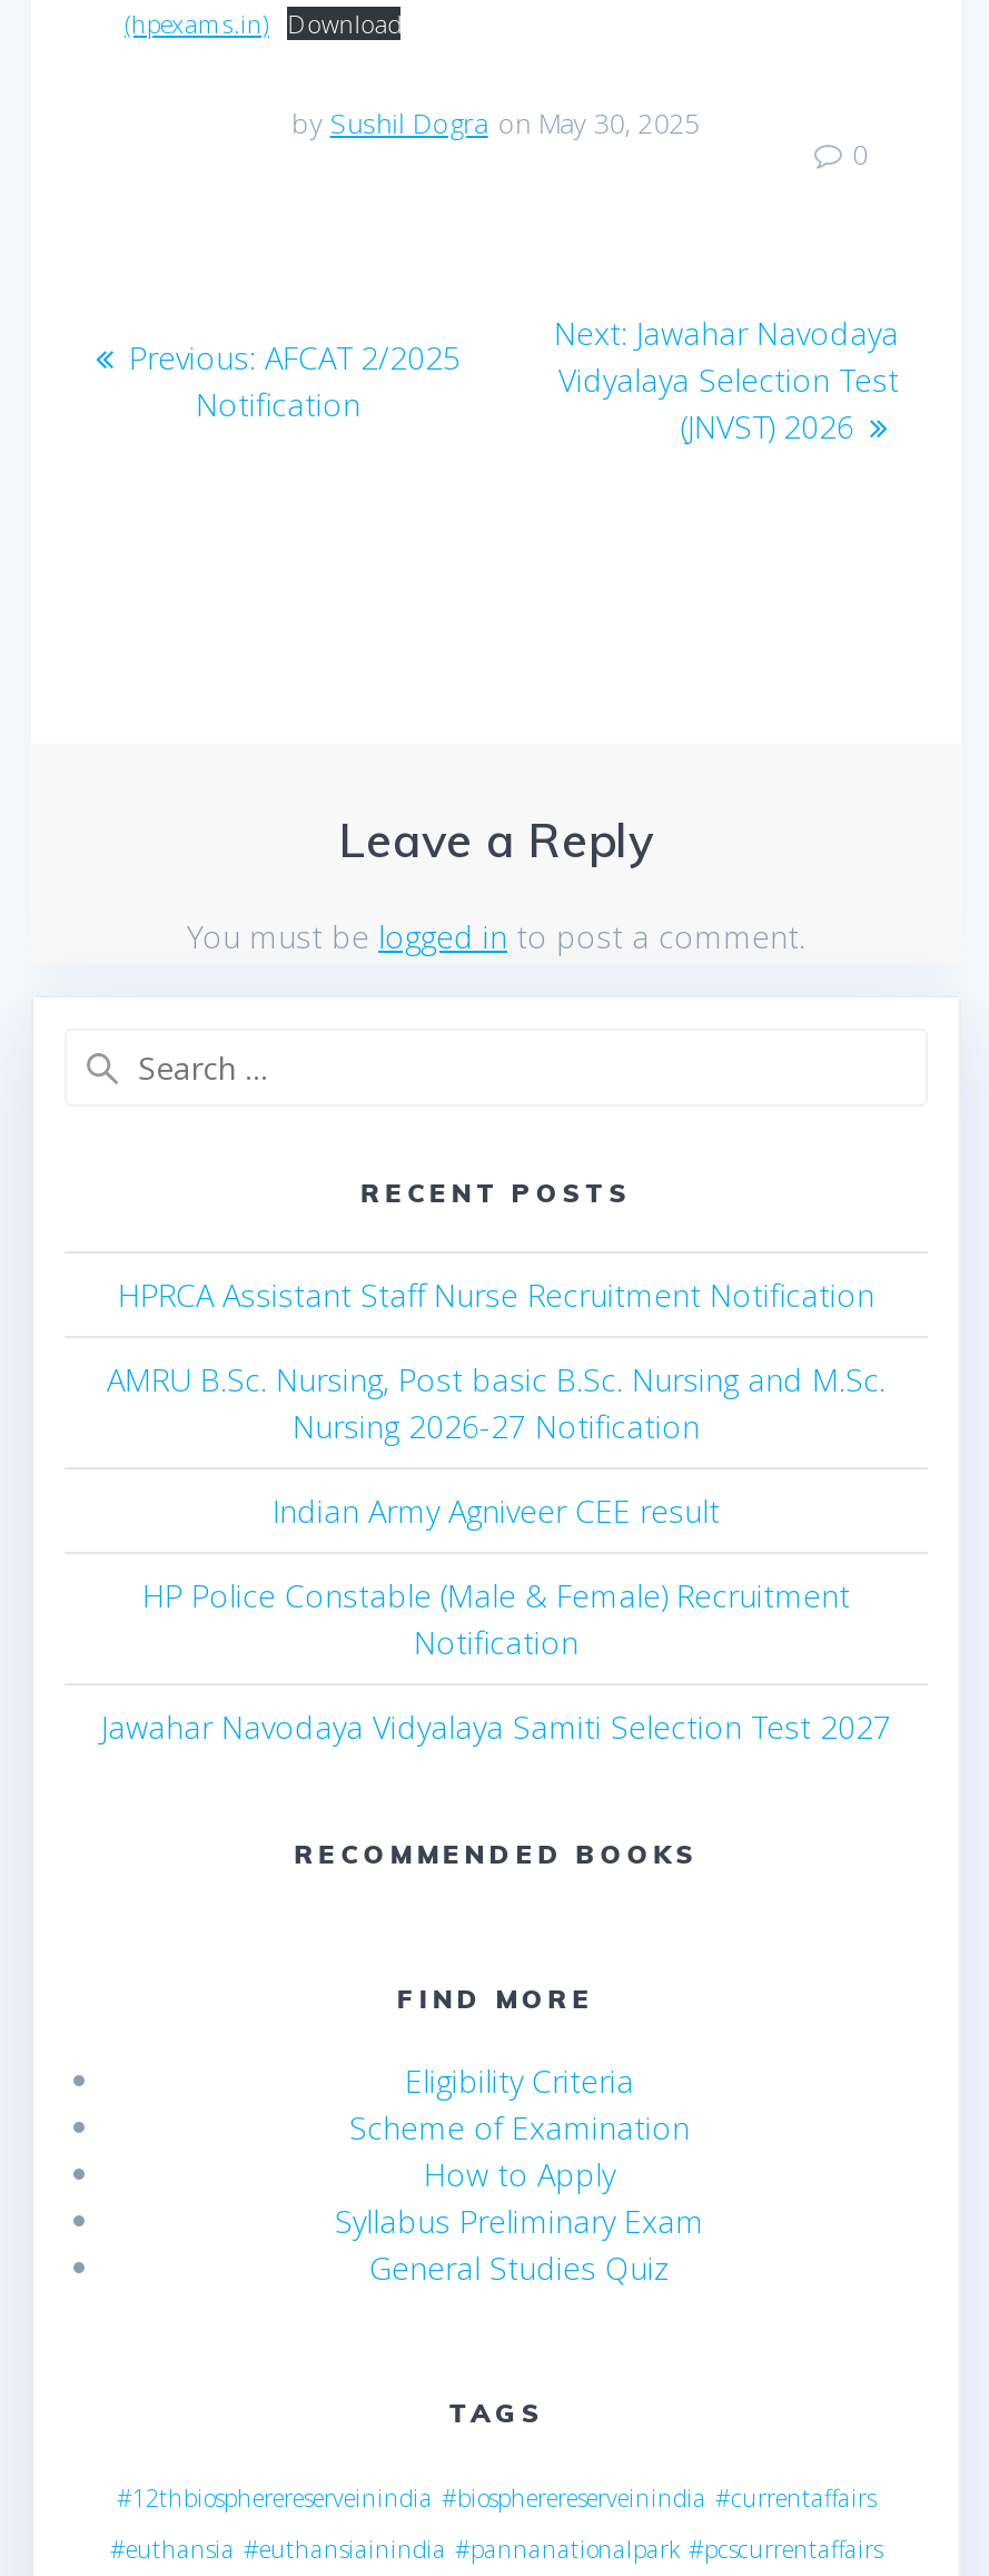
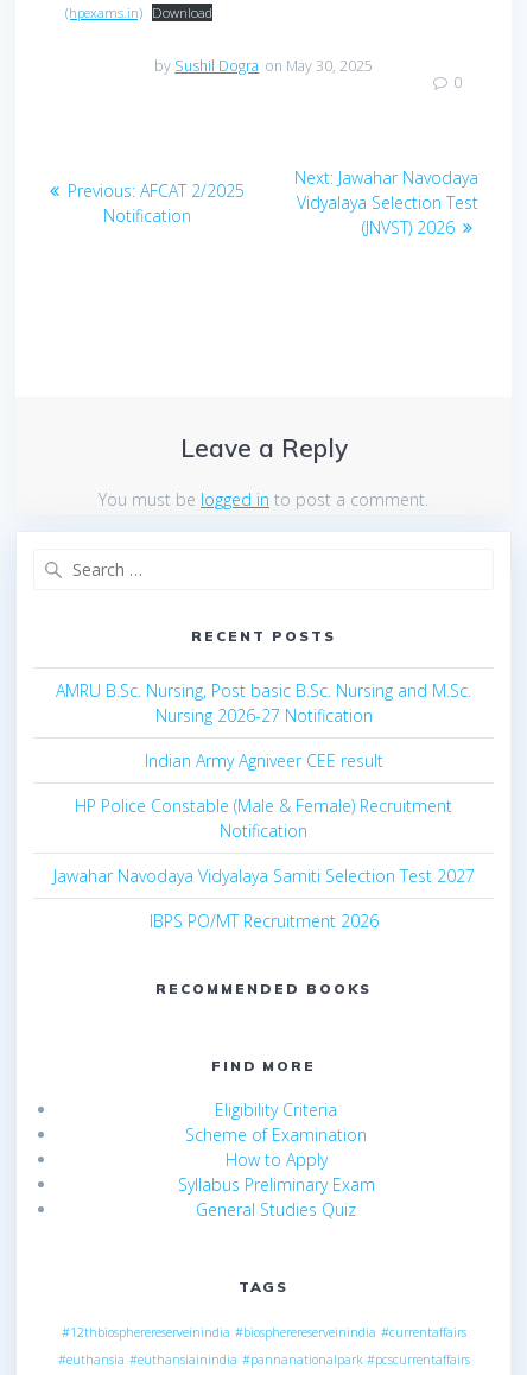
[118,1273,874,1315] HPRCA Assistant Staff Nurse Recruitment Notification -> none
moved [101,1358,891,1747] -> [53,679,474,887]: AMRU B.Sc. Nursing, Post basic B.Sc. Nursing and M.Sc. | Nursing 2026-27 Notification | Indian Army Agniveer CEE result | HP Police Constable (Male & Female) Recruitment | Notification | Jawahar Navodaya Vidyalaya Samiti Selection Test 2027
none -> [149,909,378,932] IBPS PO/MT Recruitment 2026

